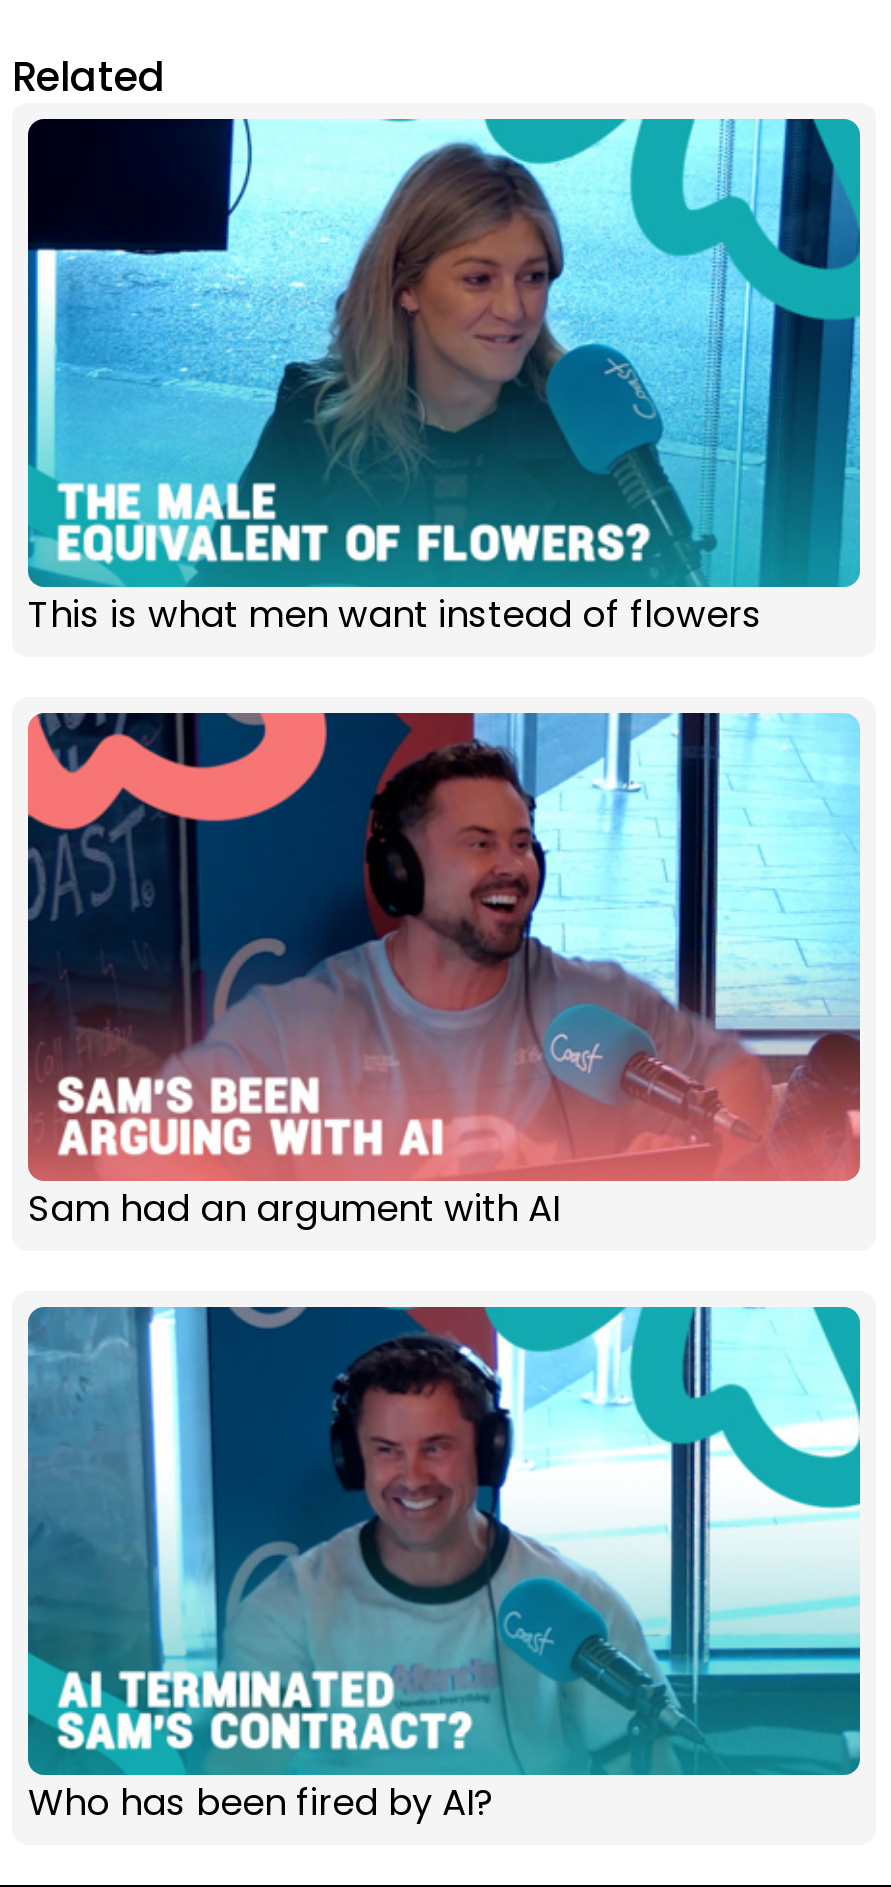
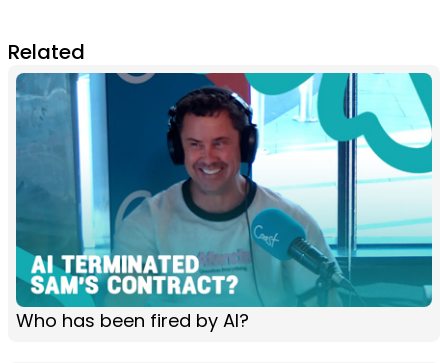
[26,117,862,638] [image] | This is what men want instead of flowers -> none
[26,711,862,1232] [image] | Sam had an argument with AI -> none

